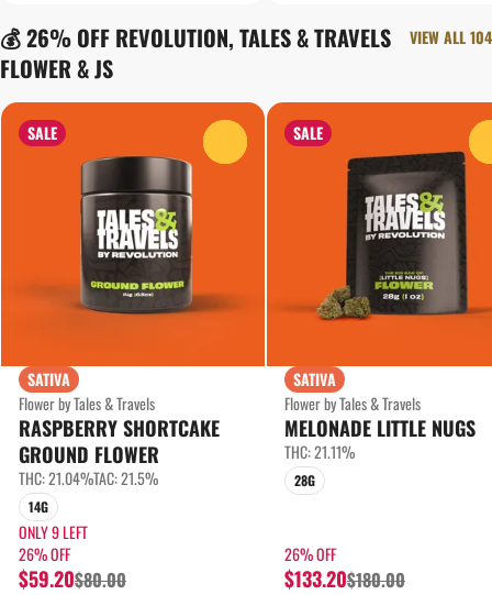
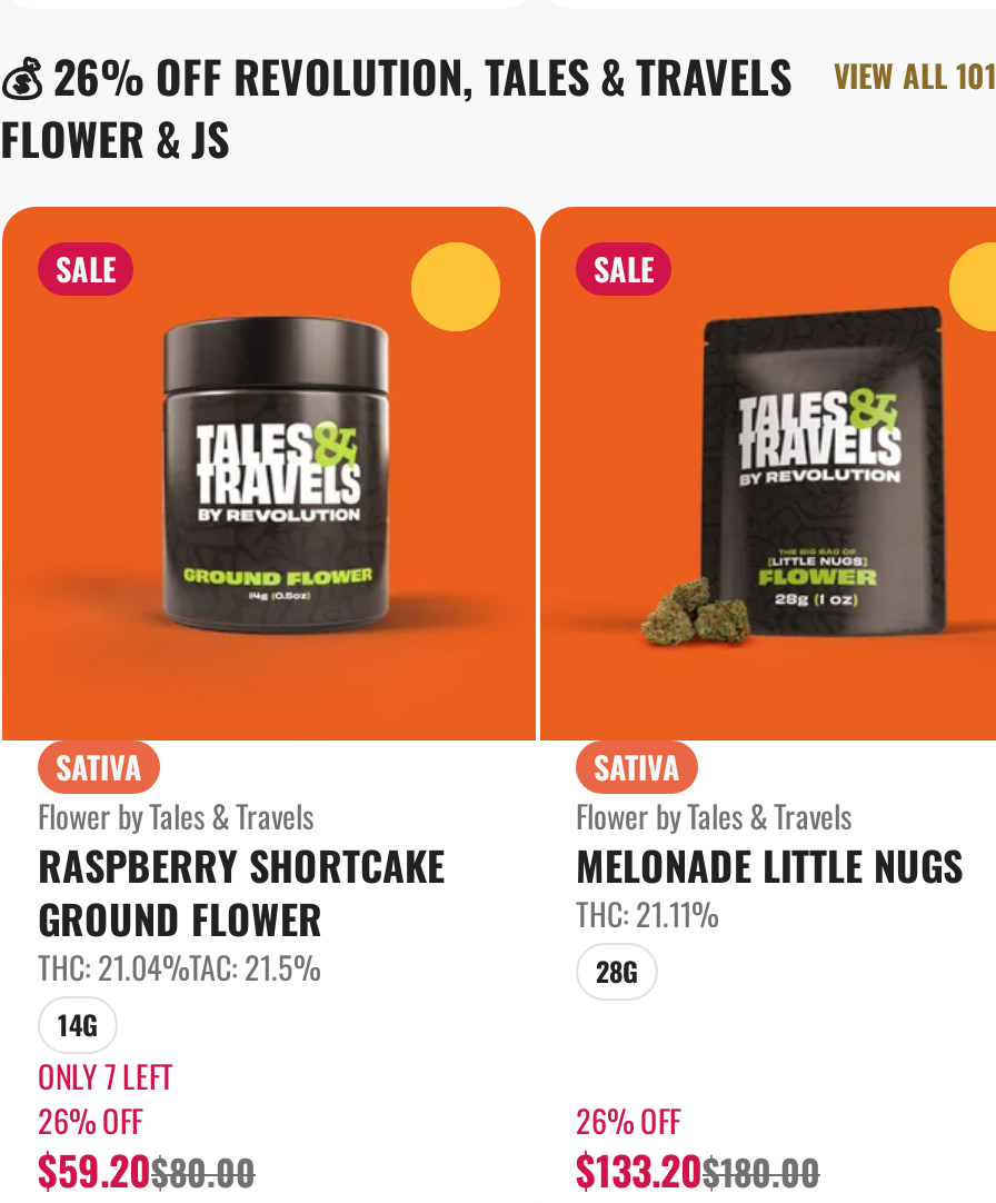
[410,25,492,48] VIEW ALL 104 -> [834,51,996,98] VIEW ALL 101
[19,520,88,543] ONLY 9 LEFT -> [38,1052,173,1098] ONLY 7 LEFT

